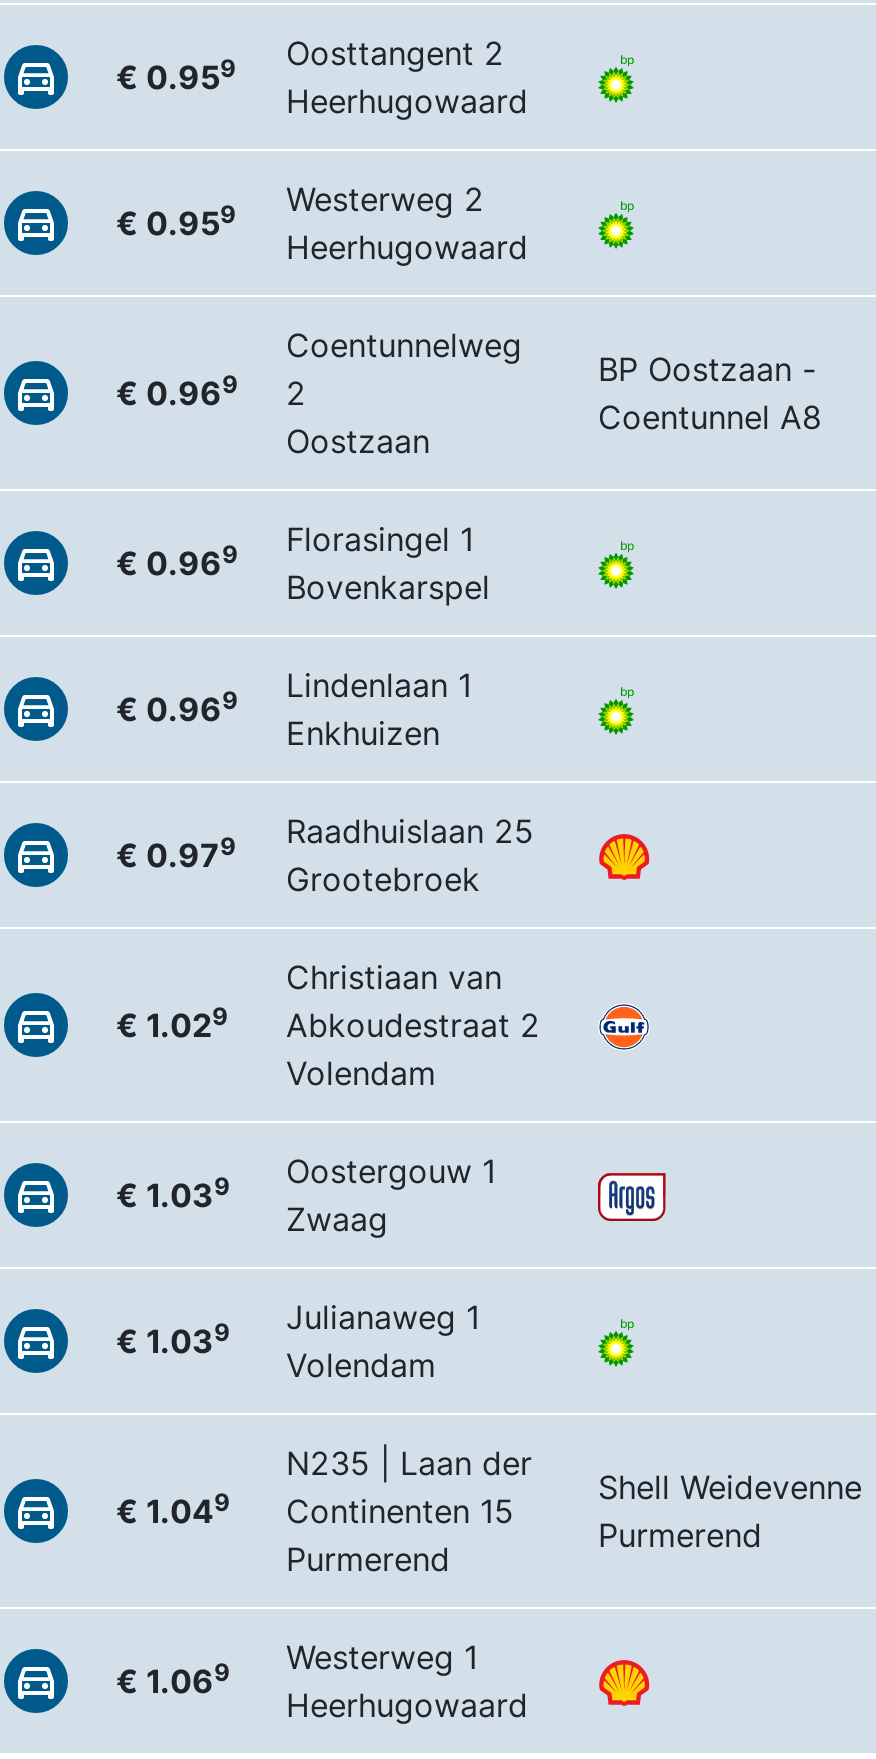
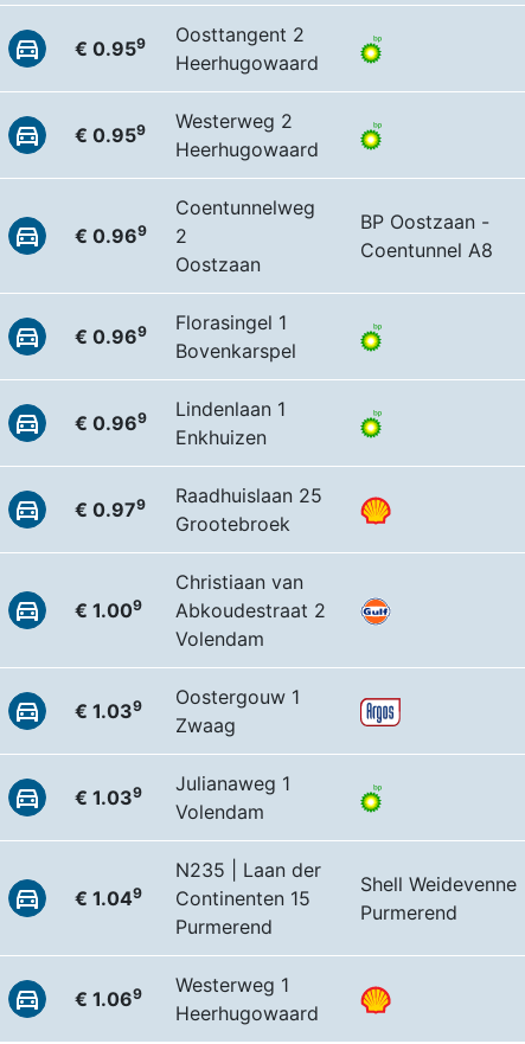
[116,1001,540,1045] € 1.029 Abkoudestraat 2 -> [75,596,326,622] € 1.009 Abkoudestraat 2

